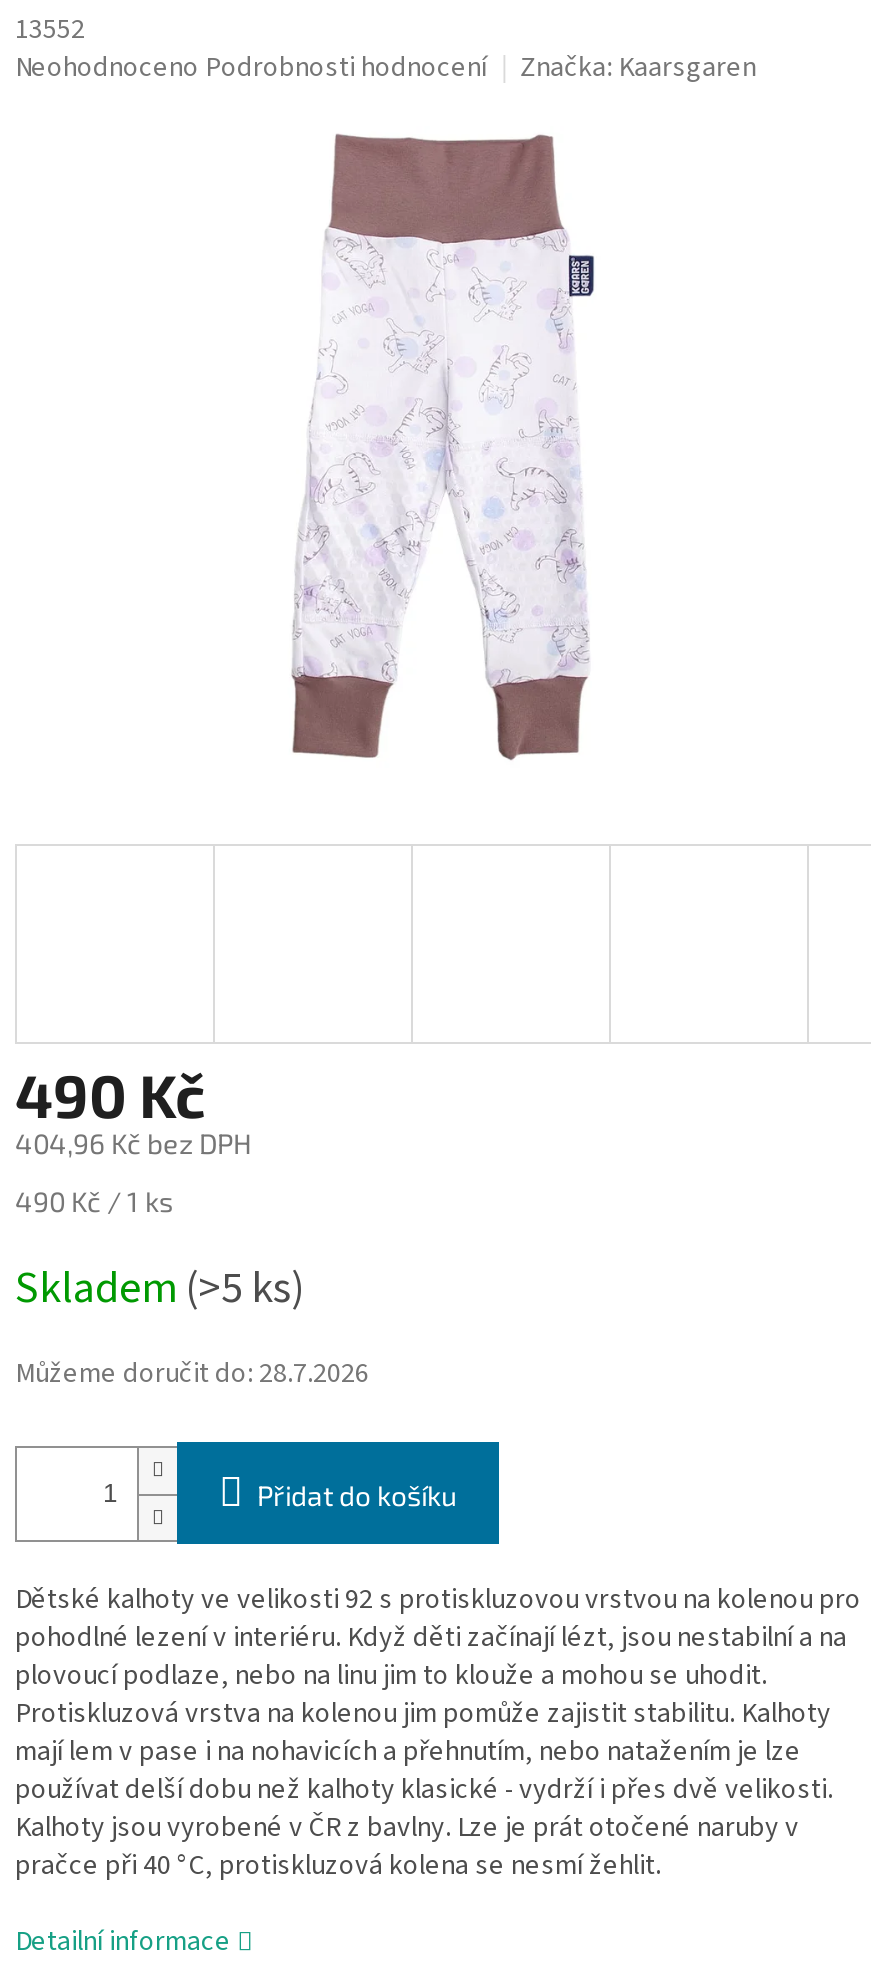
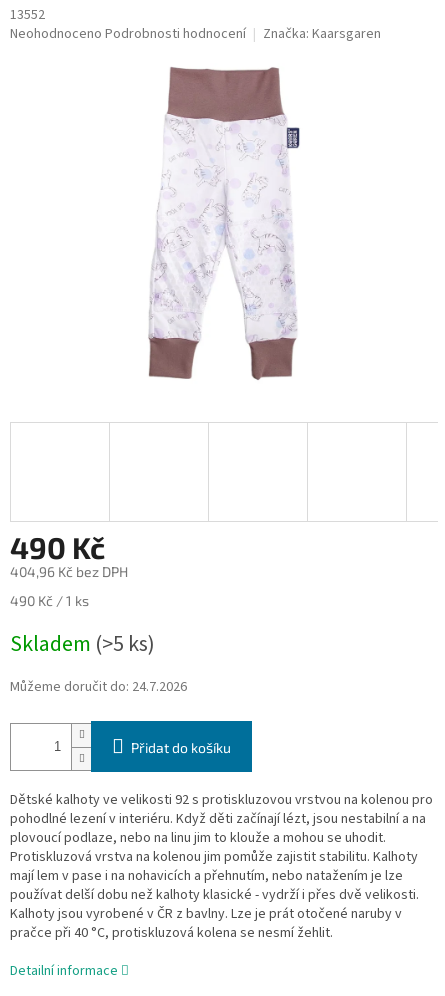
[15,1355,369,1395] Můžeme doručit do: 28.7.2026 -> [10,677,187,697] Můžeme doručit do: 24.7.2026

